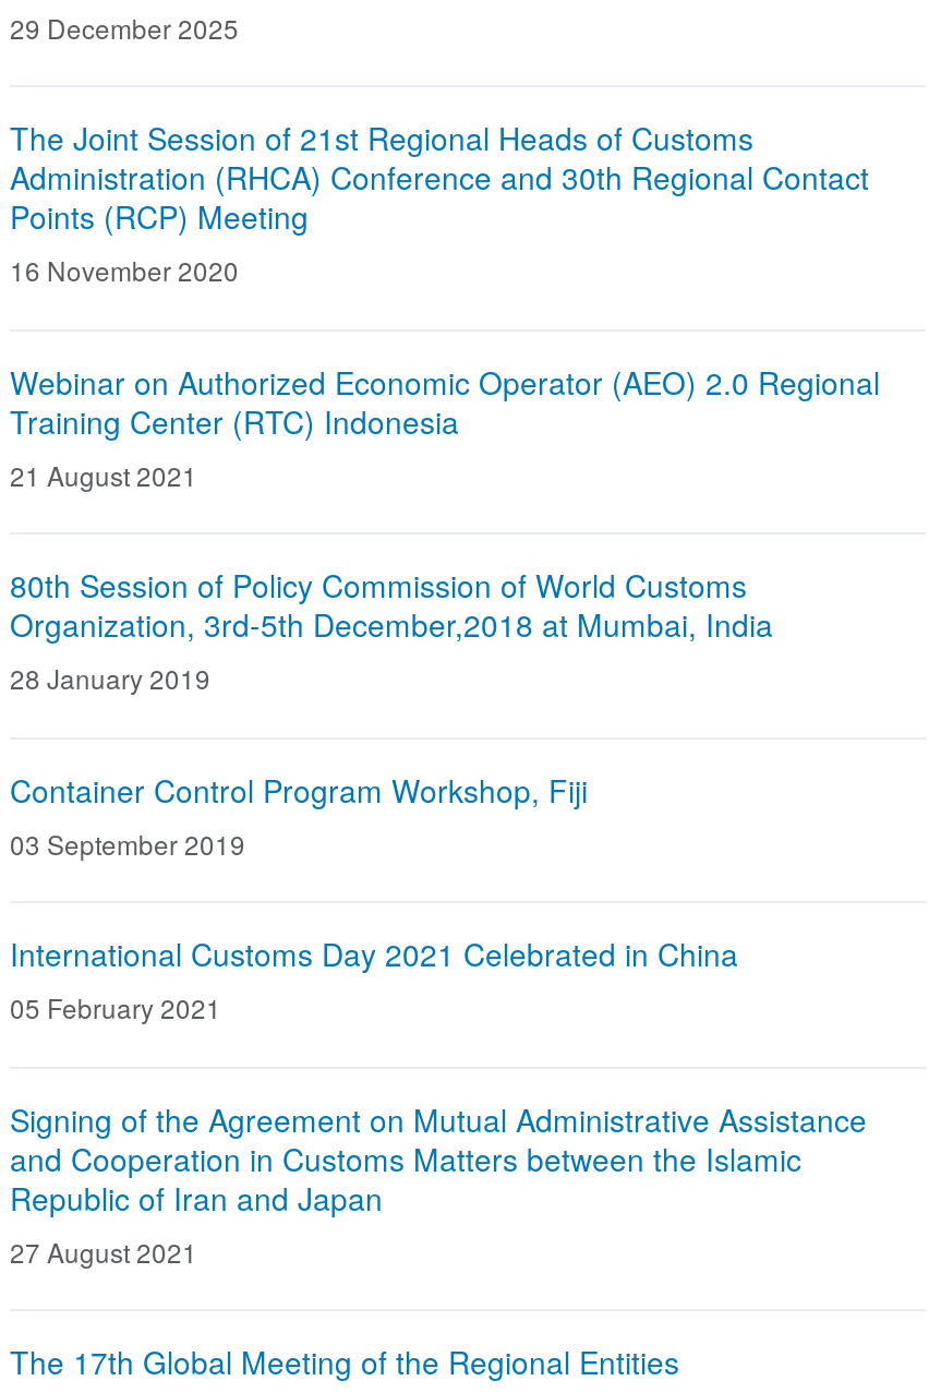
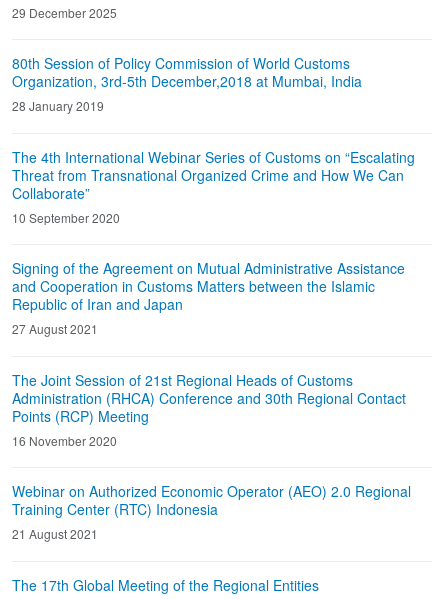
none -> [12,147,415,226] The 4th International Webinar Series of Customs on “Escalating | Threat from Transnational Organized Crime and How We Can | Collaborate” | 10 September 2020
moved [10,117,880,493] -> [12,370,411,542]: The Joint Session of 21st Regional Heads of Customs | Administration (RHCA) Conference and 30th Regional Contact | Points (RCP) Meeting | 16 November 2020 | Webinar on Authorized Economic Operator (AEO) 2.0 Regional | Training Center (RTC) Indonesia | 21 August 2021
moved [10,564,773,697] -> [12,53,362,114]: 80th Session of Policy Commission of World Customs | Organization, 3rd-5th December,2018 at Mumbai, India | 28 January 2019
[10,768,738,1026] Container Control Program Workshop, Fiji | 03 September 2019 | International Customs Day 2021 Celebrated in China | 05 February 2021 -> none
moved [10,1097,867,1270] -> [12,258,405,337]: Signing of the Agreement on Mutual Administrative Assistance | and Cooperation in Customs Matters between the Islamic | Republic of Iran and Japan | 27 August 2021

